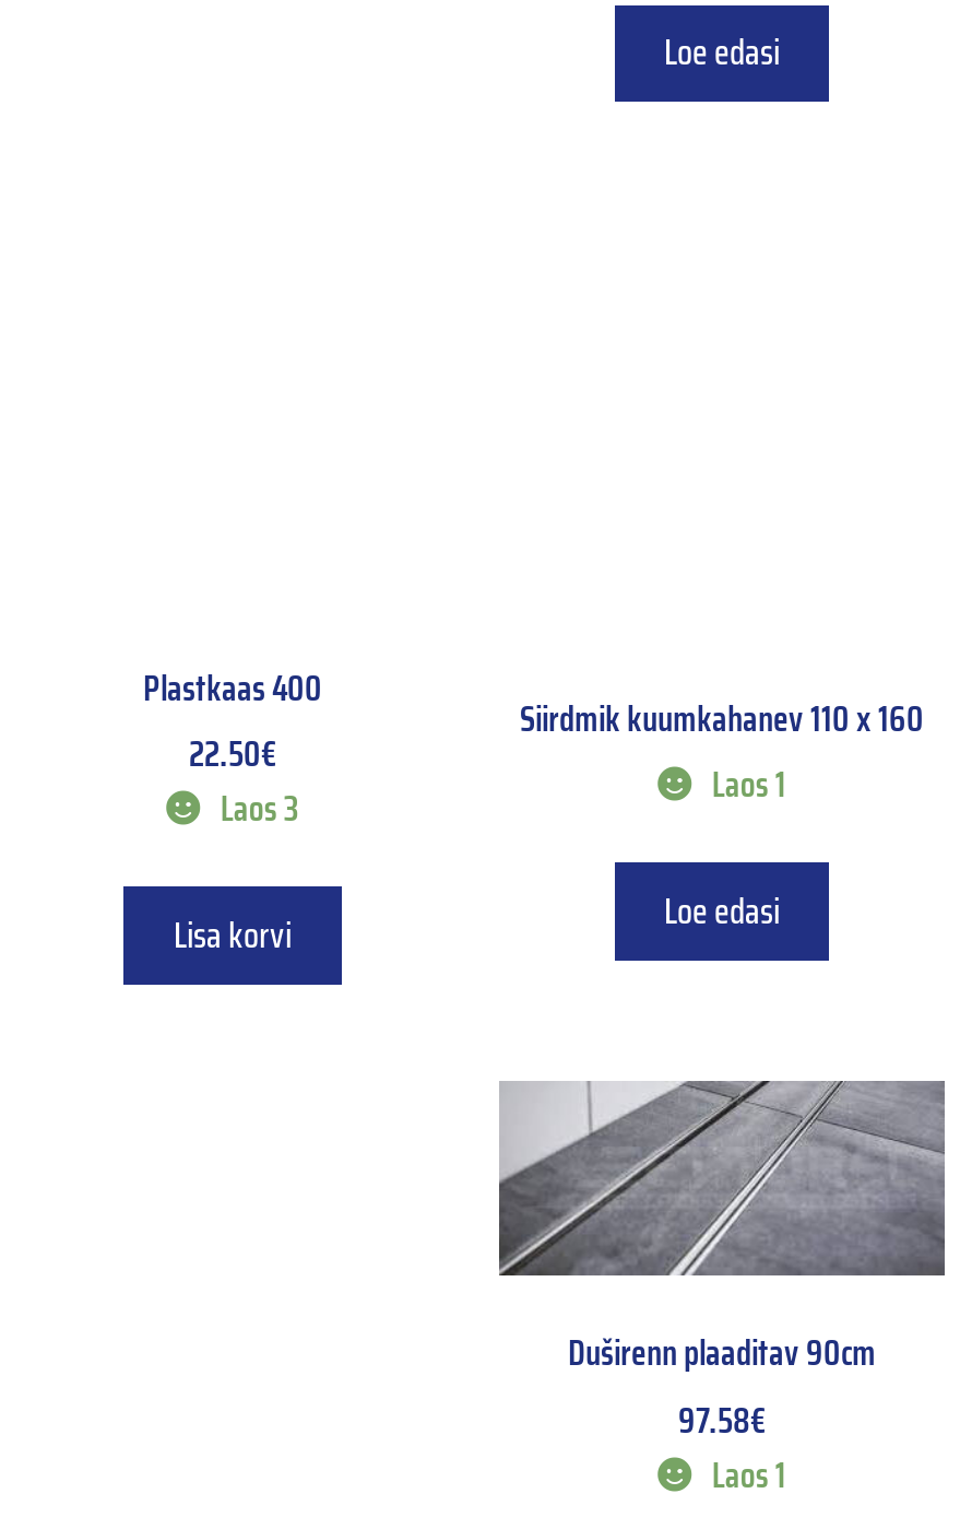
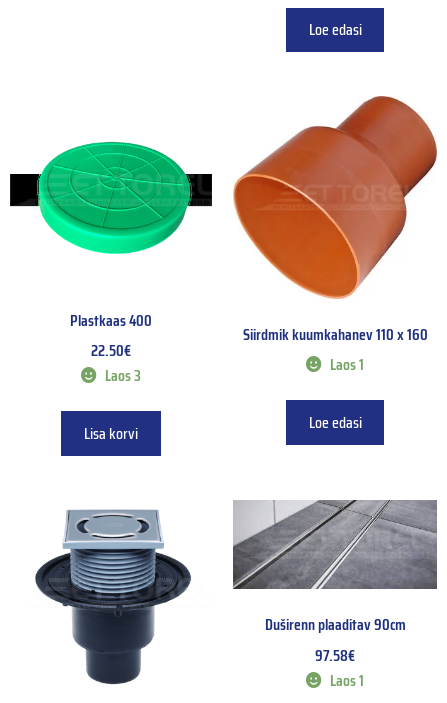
none -> [9,141,213,255] [image]
none -> [232,95,438,300] [image]
none -> [34,509,192,685] [image]

